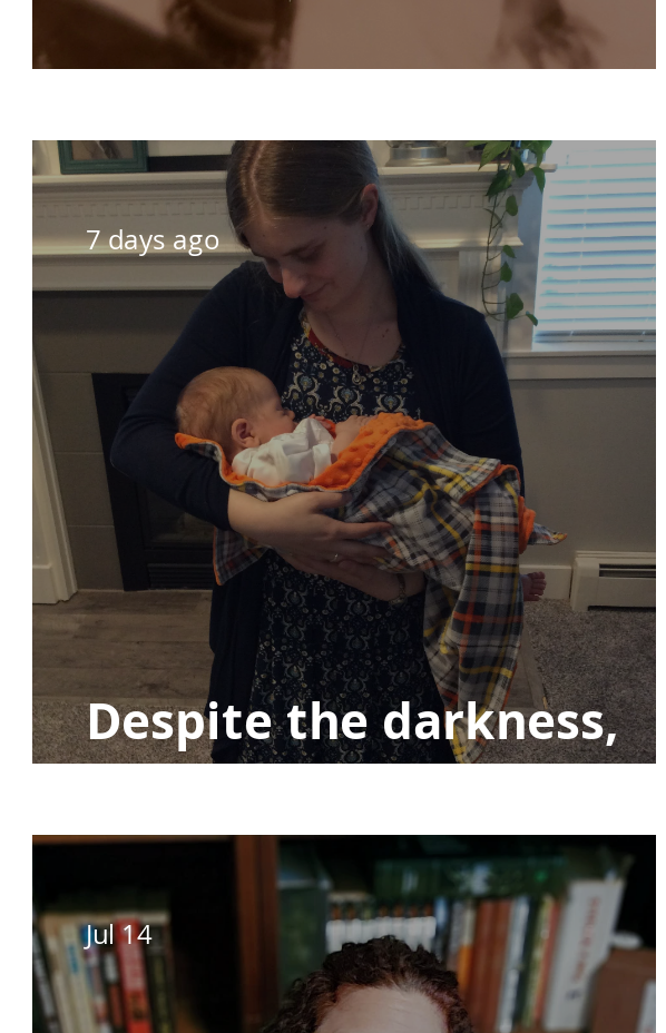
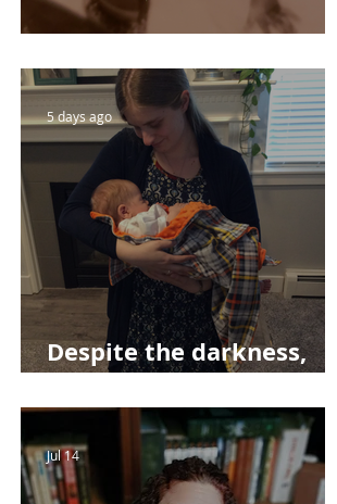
[86,220,219,256] 7 days ago -> [47,108,112,125] 5 days ago

